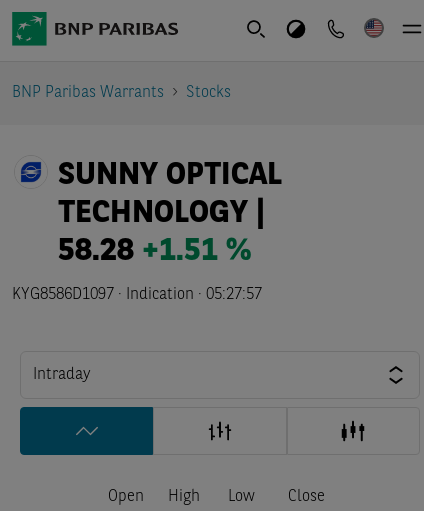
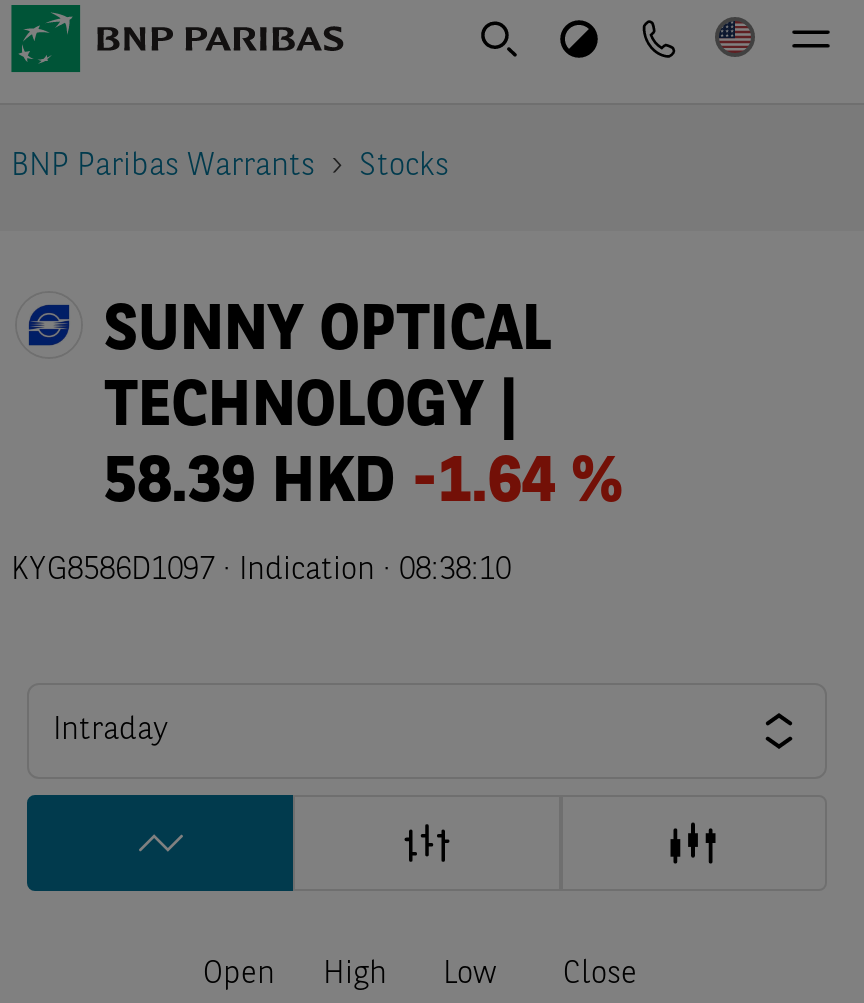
[58,236,251,268] 58.28 +1.51 % -> [104,453,622,517] 58.39 HKD -1.64 %
[12,287,262,303] KYG8586D1097 · Indication · 05:27:57 -> [11,555,511,587] KYG8586D1097 · Indication · 08:38:10

